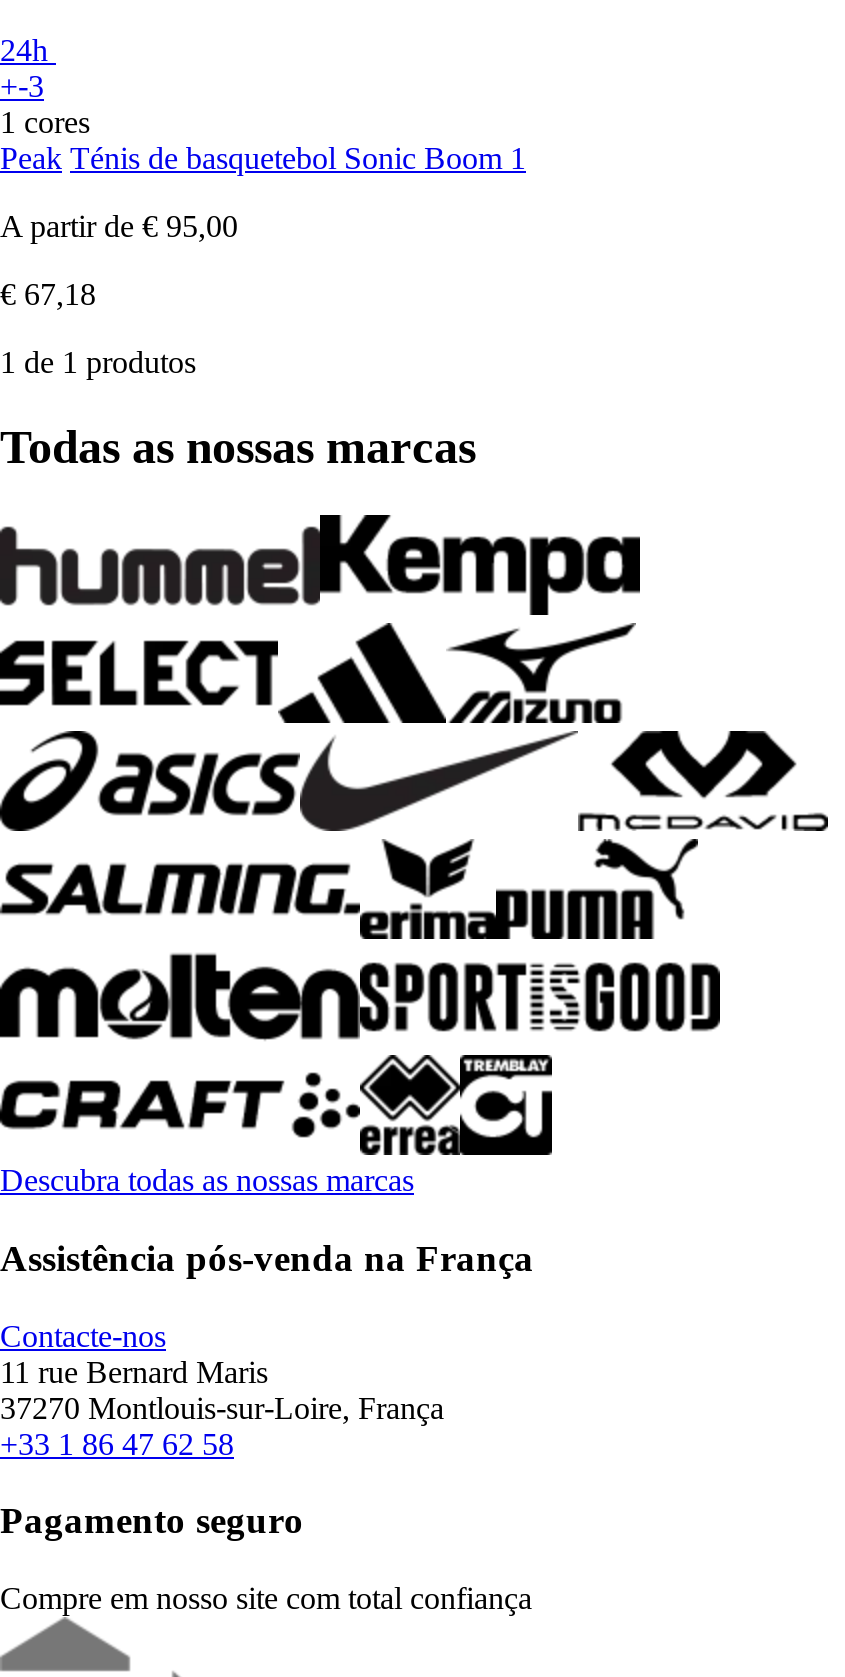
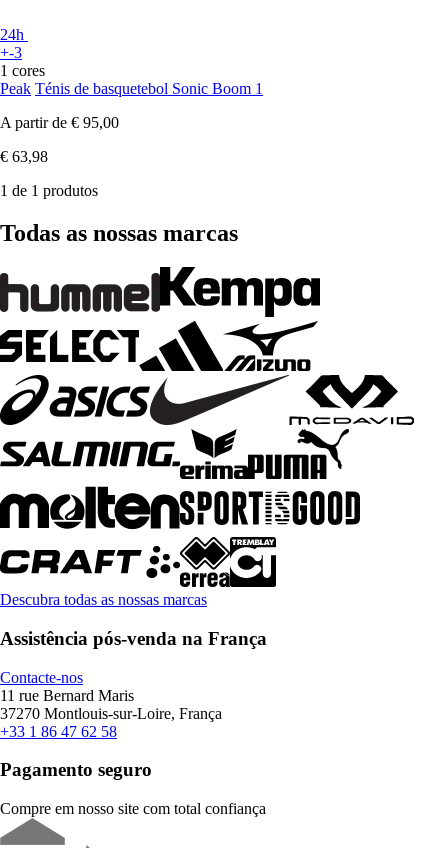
[0,278,96,312] € 67,18 -> [0,148,48,165] € 63,98

